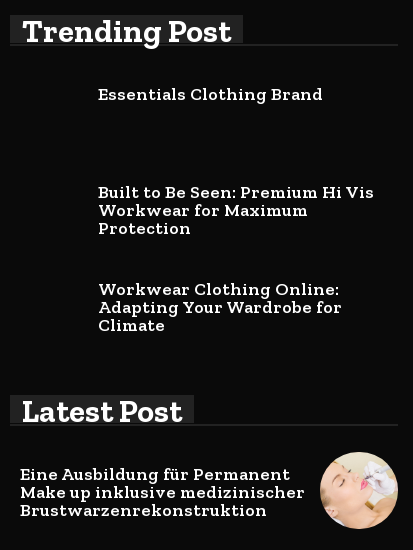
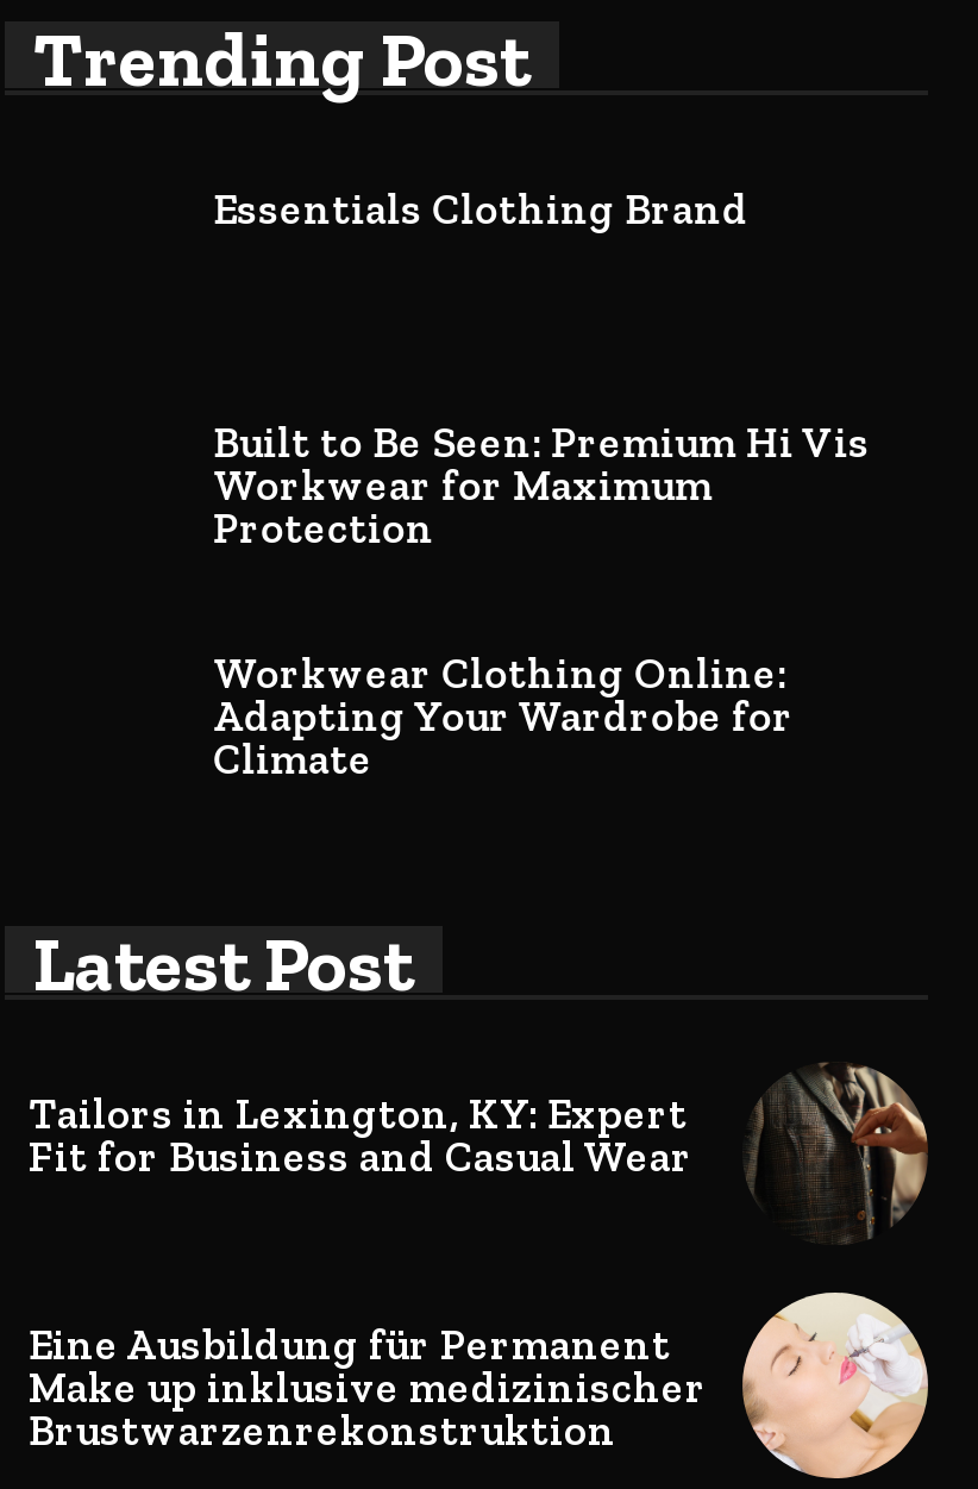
none -> [29,1064,928,1243] [image] | Tailors in Lexington, KY: Expert | Fit for Business and Casual Wear

